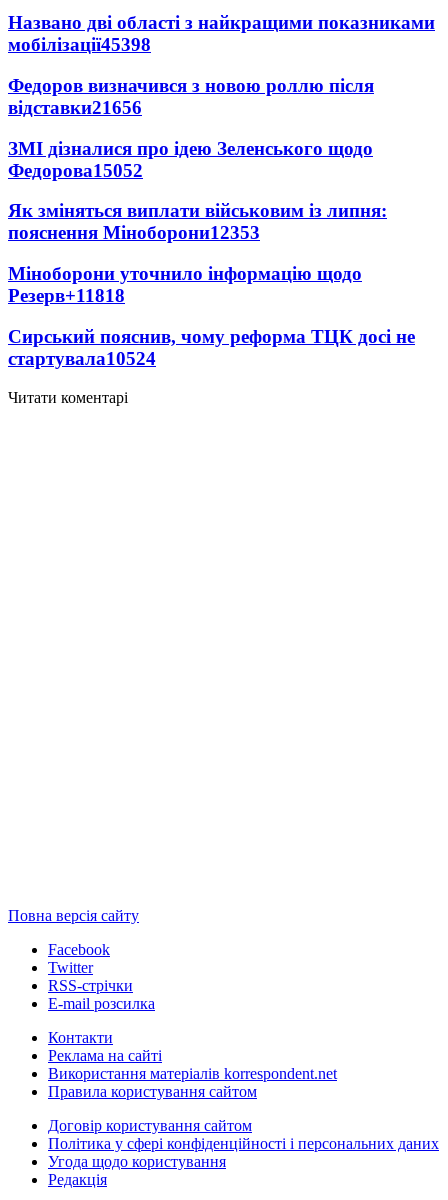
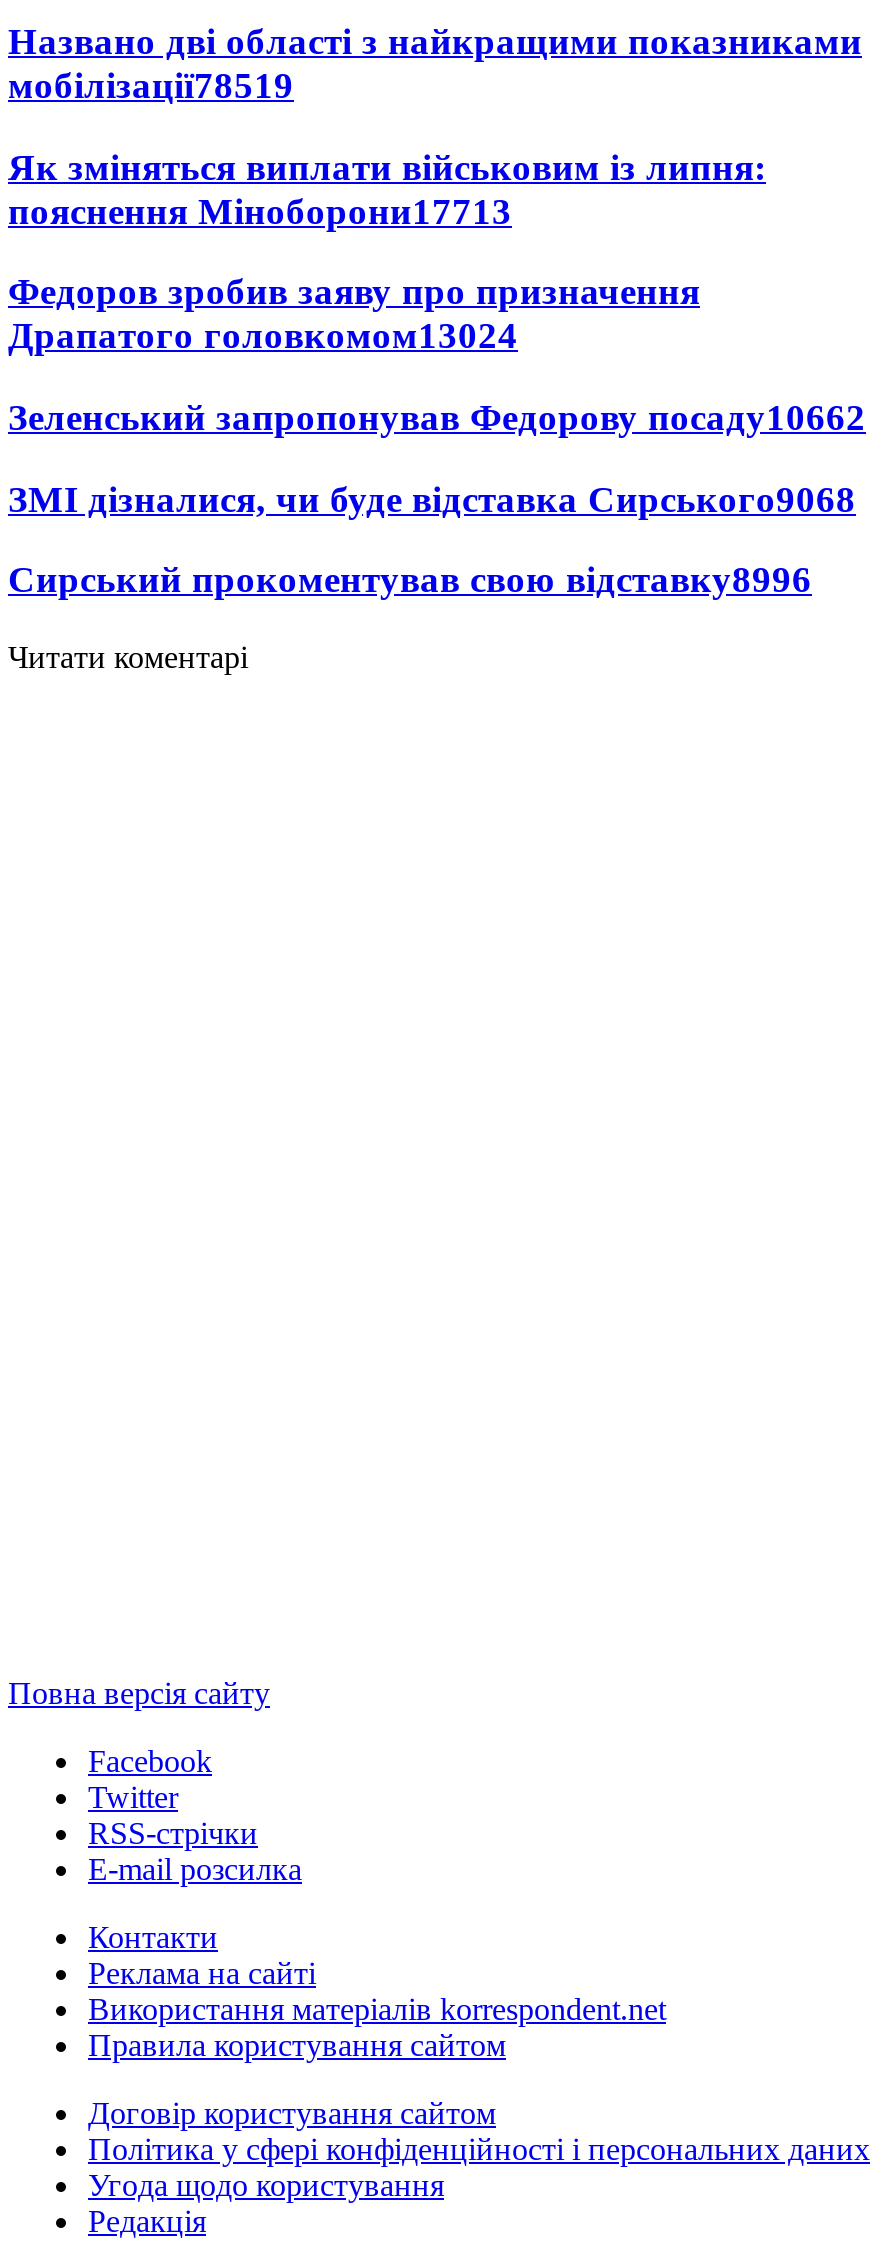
[8,34,374,181] мобілізації45398 | Федоров визначився з новою роллю після | відставки21656 | ЗМІ дізналися про ідею Зеленського щодо | Федорова15052 -> [8,63,294,105] мобілізації78519
moved [8,200,387,221] -> [8,145,766,187]: Як зміняться виплати військовим із липня:
[8,222,415,369] пояснення Міноборони12353 | Міноборони уточнило інформацію щодо | Резерв+11818 | Сирський пояснив, чому реформа ТЦК досі не | стартувала10524 -> [8,189,866,601] пояснення Міноборони17713 | Федоров зробив заяву про призначення | Драпатого головкомом13024 | Зеленський запропонував Федорову посаду10662 | ЗМІ дізналися, чи буде відставка Сирського9068 | Сирський прокоментував свою відставку8996

